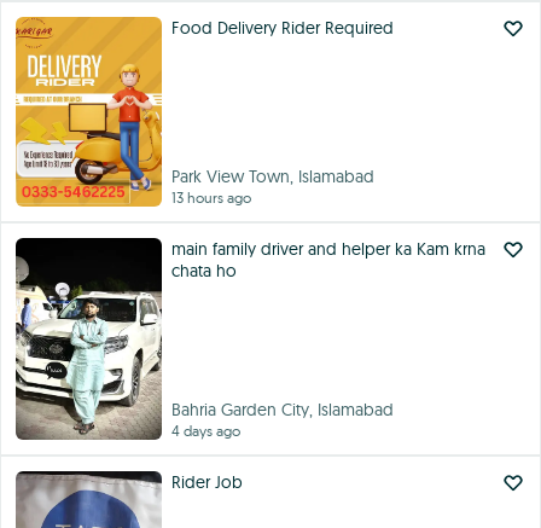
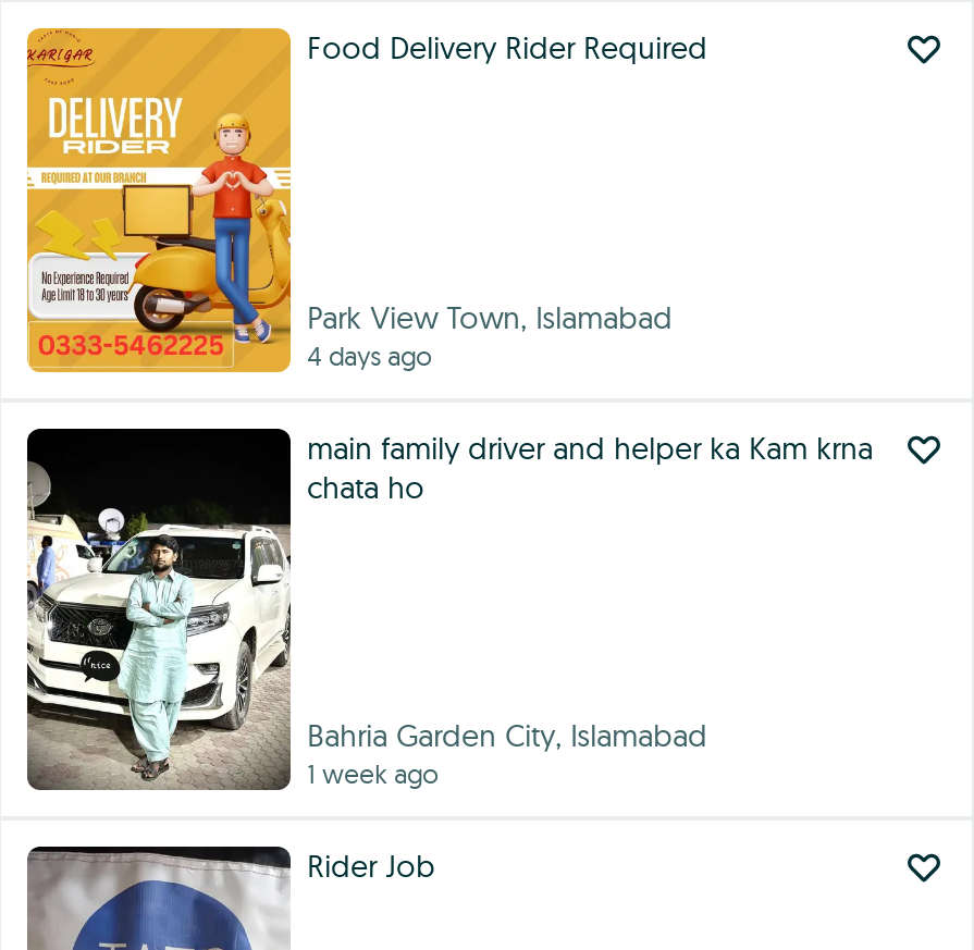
[171,189,251,207] 13 hours ago -> [307,339,431,372] 4 days ago
[171,422,240,440] 4 days ago -> [307,758,438,791] 1 week ago

